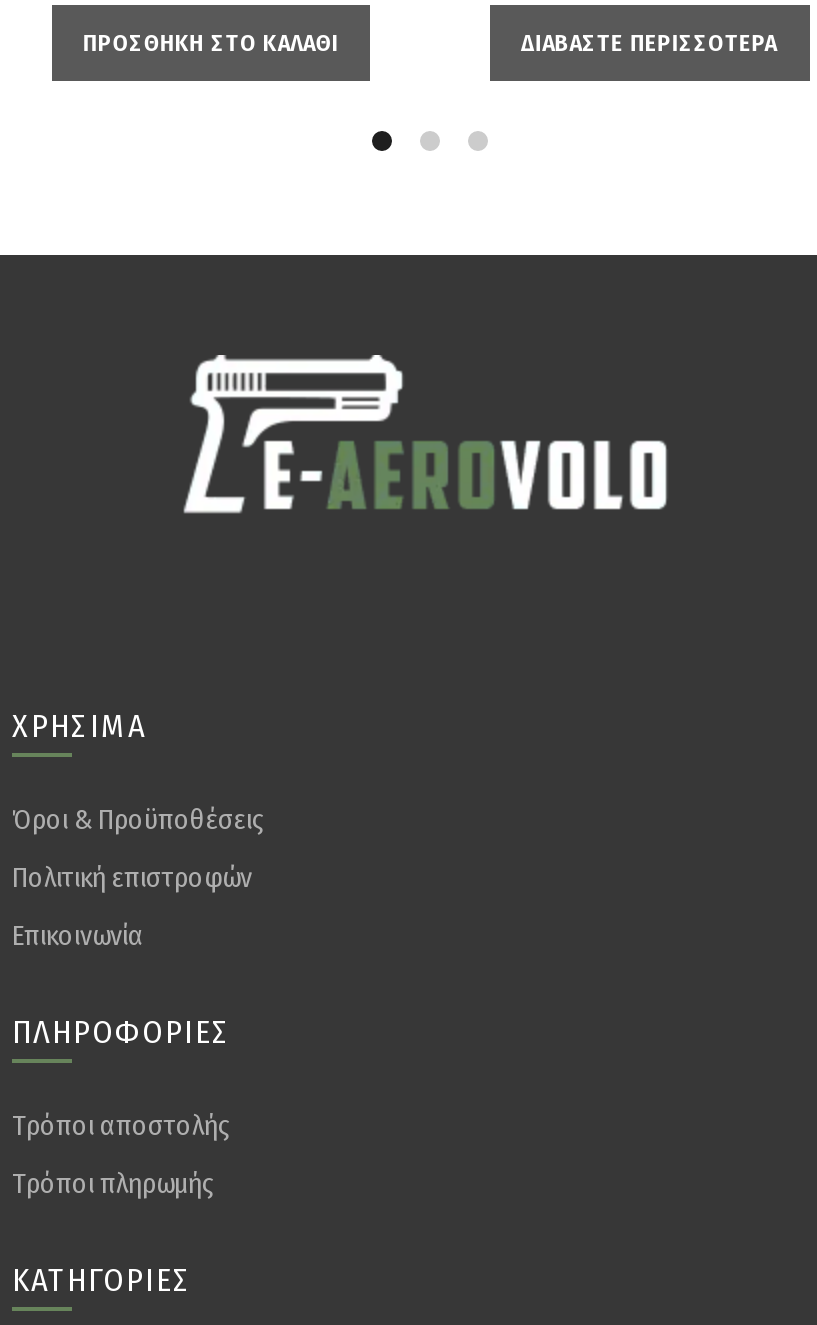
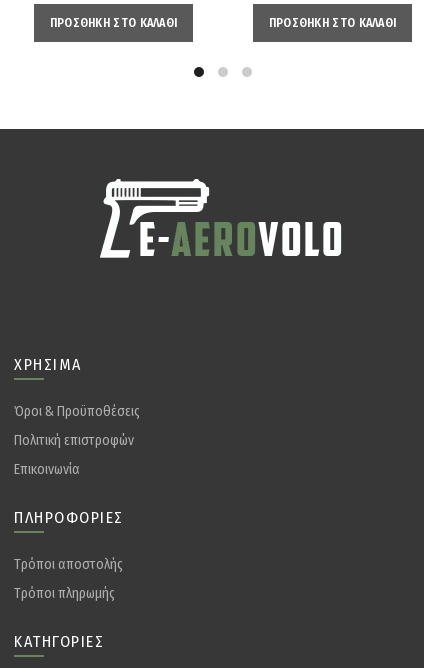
[521,29,777,57] ΔΙΑΒΆΣΤΕ ΠΕΡΙΣΣΌΤΕΡΑ -> [269,16,396,30] ΠΡΟΣΘΉΚΗ ΣΤΟ ΚΑΛΆΘΙ

